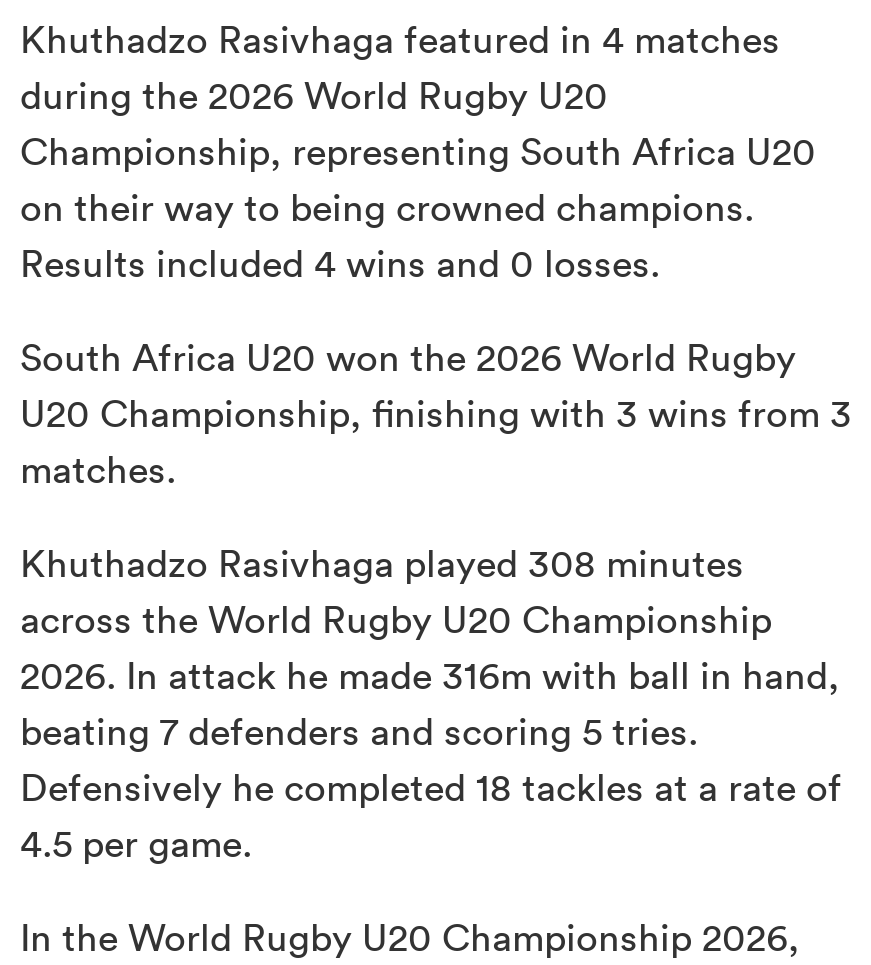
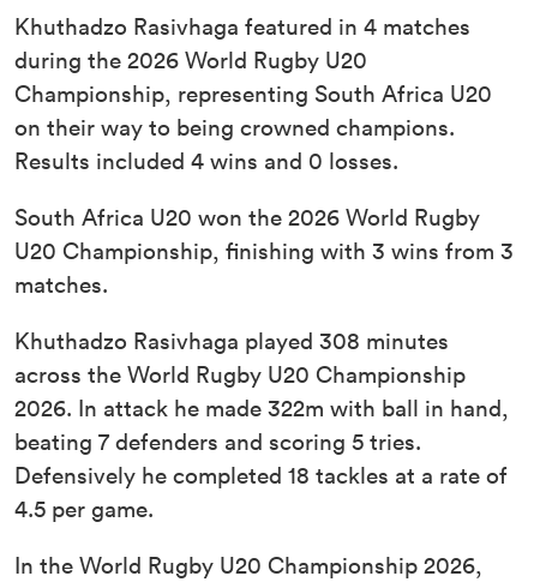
[20,650,840,698] 2026. In attack he made 316m with ball in hand, -> [14,393,509,422] 2026. In attack he made 322m with ball in hand,

